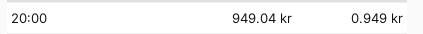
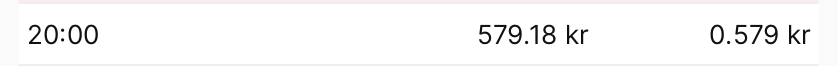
[232,10,403,26] 949.04 kr | 0.949 kr -> [477,18,811,50] 579.18 kr | 0.579 kr

